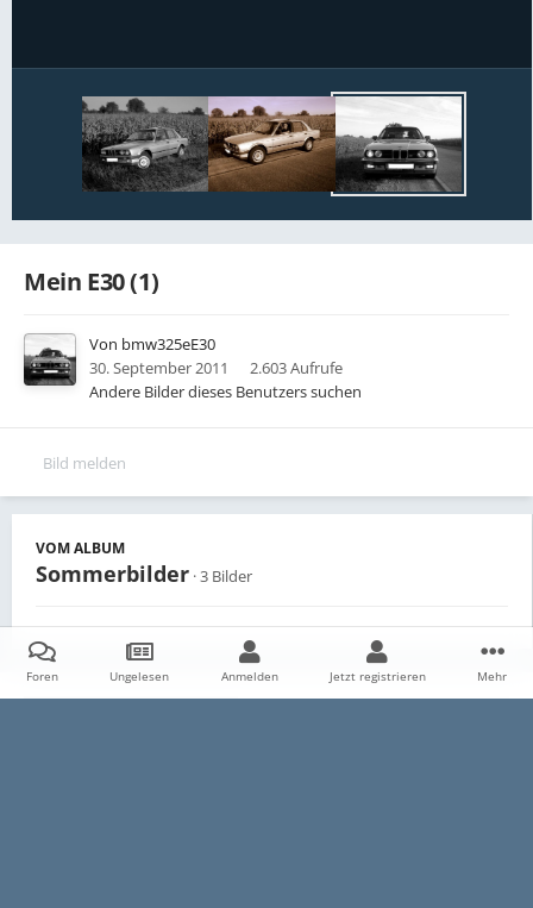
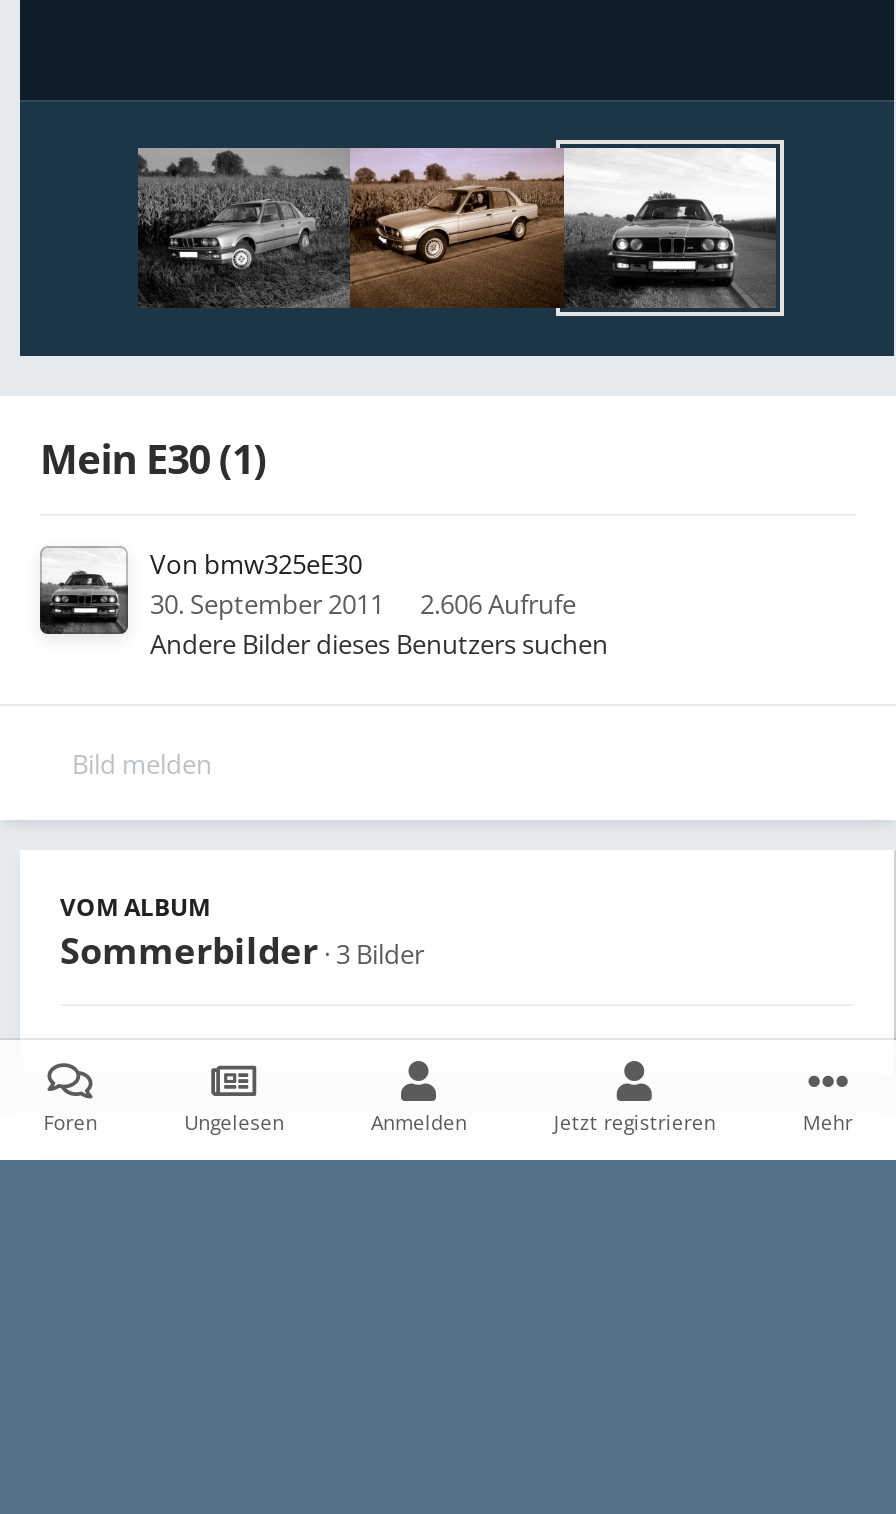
[89,357,343,379] 30. September 2011 2.603 Aufrufe -> [150,587,576,623] 30. September 2011 2.606 Aufrufe

